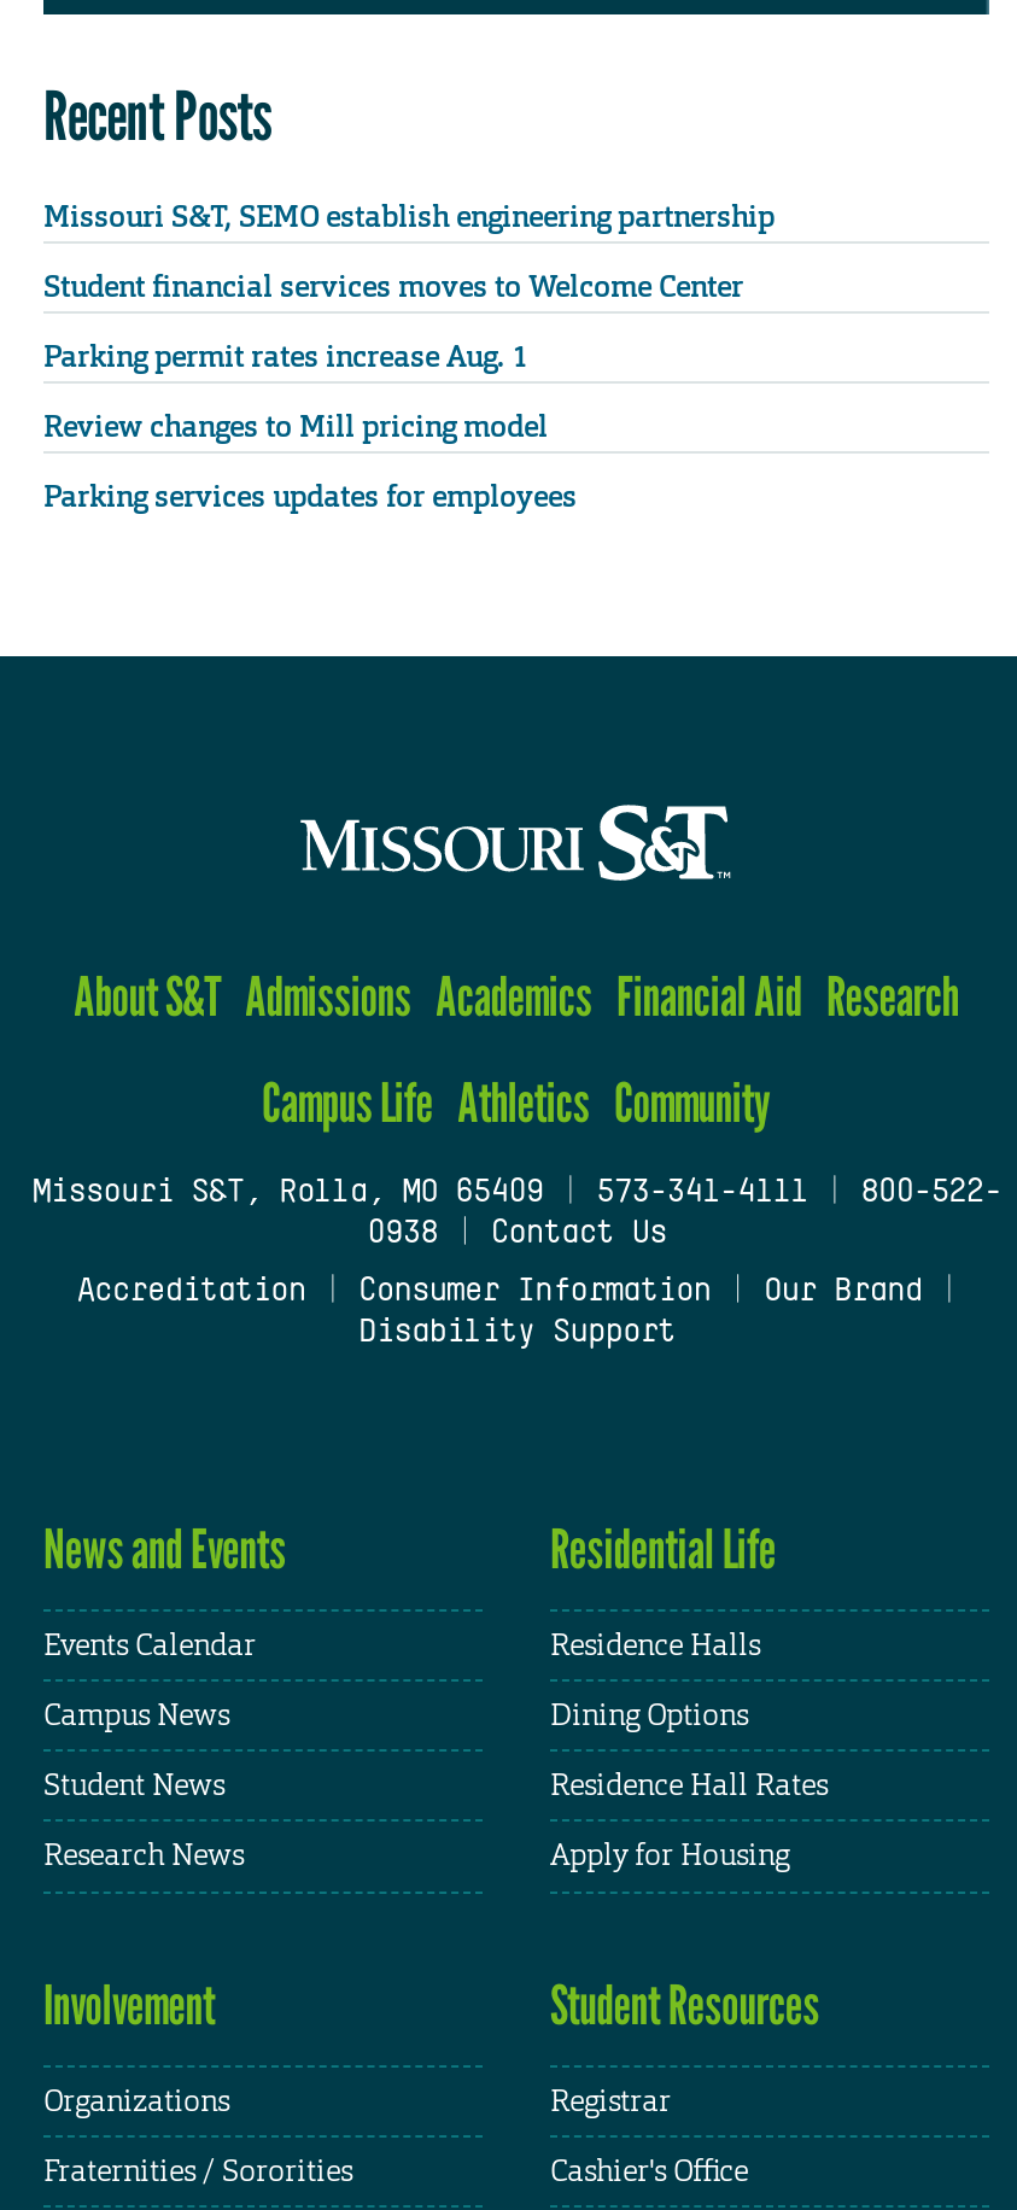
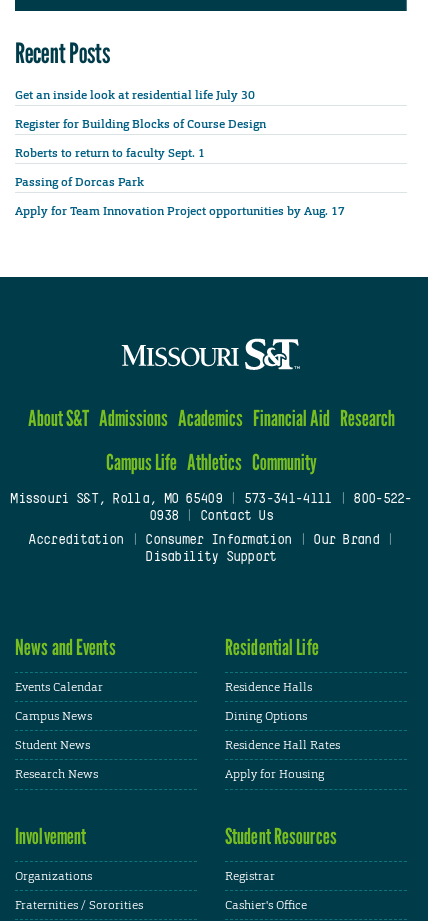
[43,197,775,235] Missouri S&T, SEMO establish engineering partnership -> [15,87,255,103] Get an inside look at residential life July 30
[43,267,743,306] Student financial services moves to Welcome Center -> [15,116,266,132] Register for Building Blocks of Course Design
[43,337,528,376] Parking permit rates increase Aug. 1 -> [15,145,208,161] Roberts to return to faculty Sept. 1
[43,407,548,446] Review changes to Mill pricing model -> [15,174,144,190] Passing of Dorcas Park
[43,478,577,516] Parking services updates for employees -> [15,203,345,219] Apply for Team Innovation Project opportunities by Aug. 17

